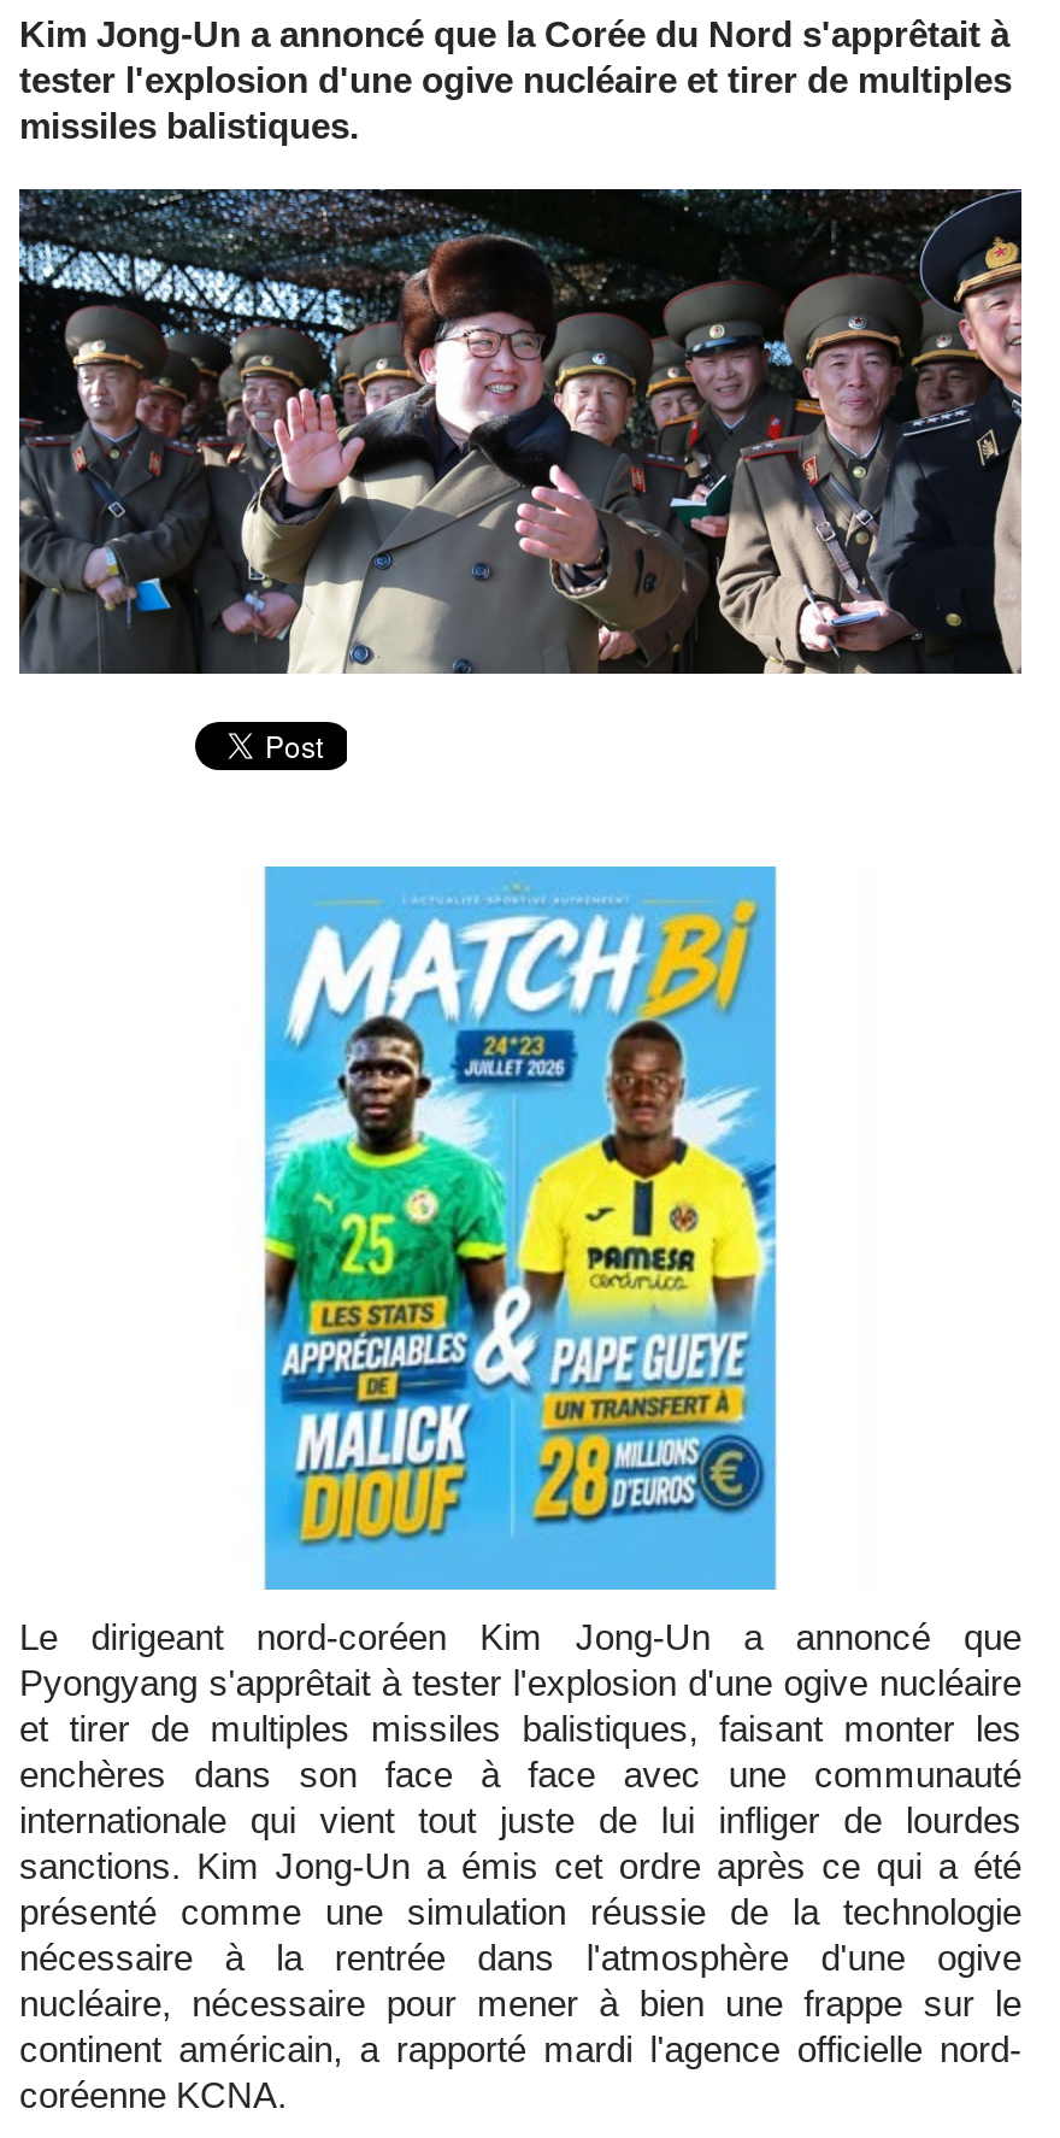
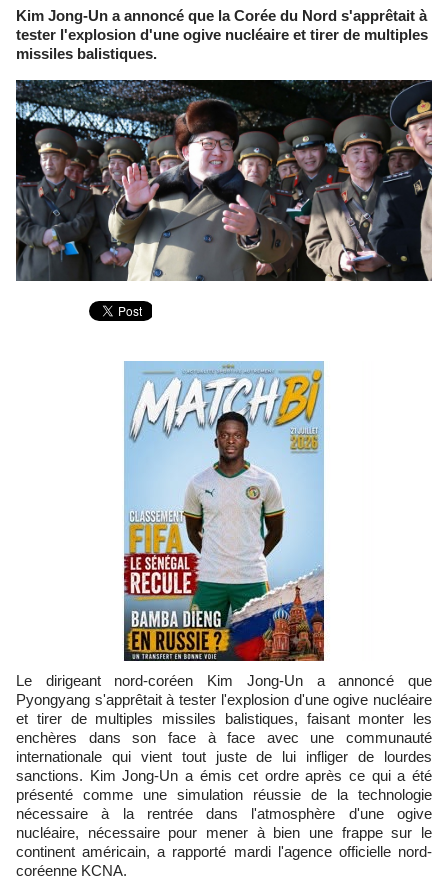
[260,864,778,1592] [image] -> [118,361,330,662] [image]

